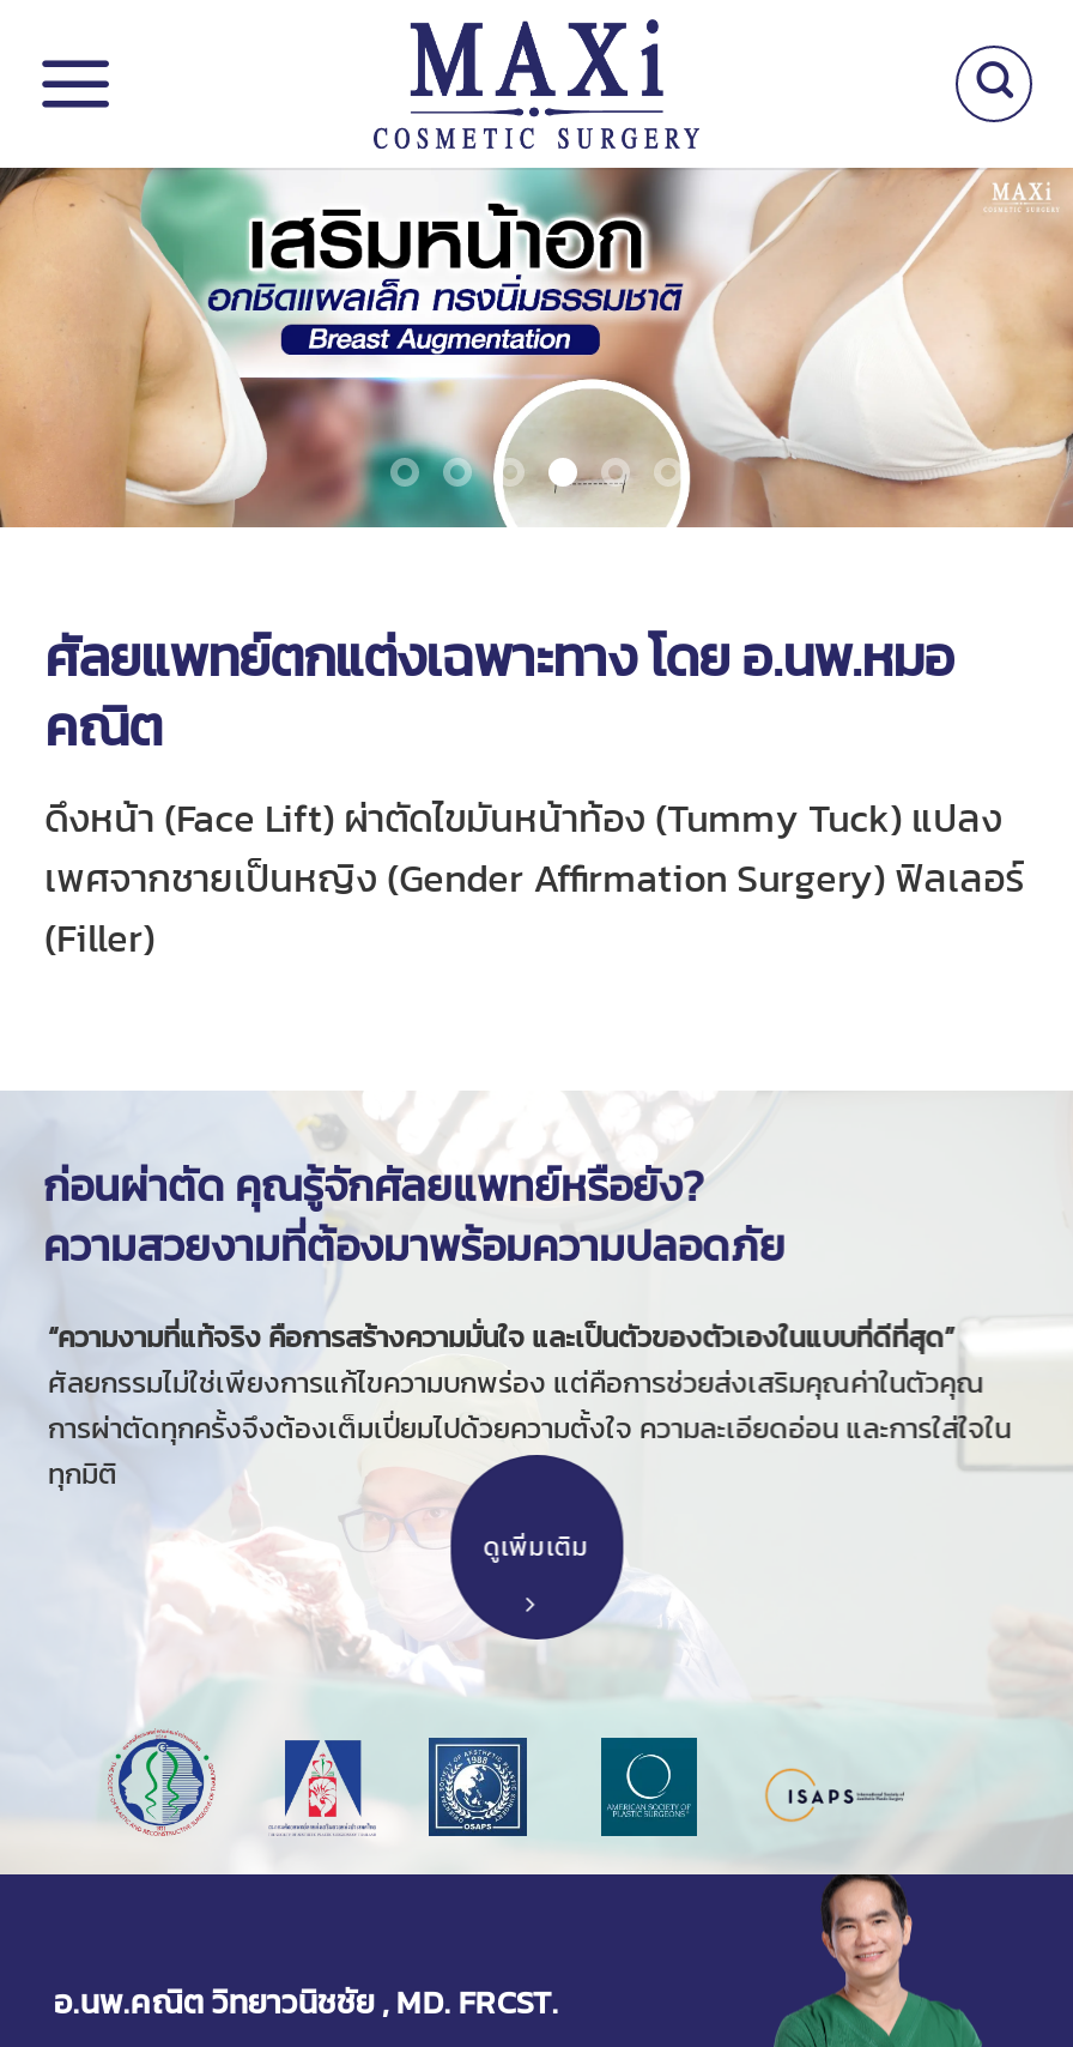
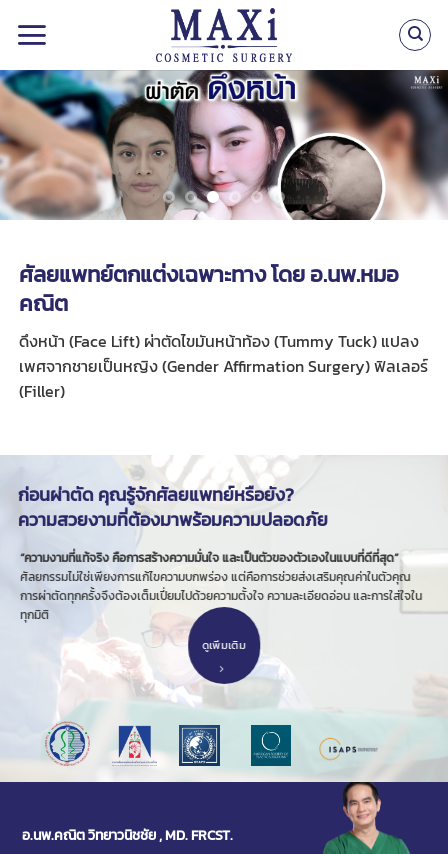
[7,165,1066,530] [image] -> [3,69,445,221] [image]

